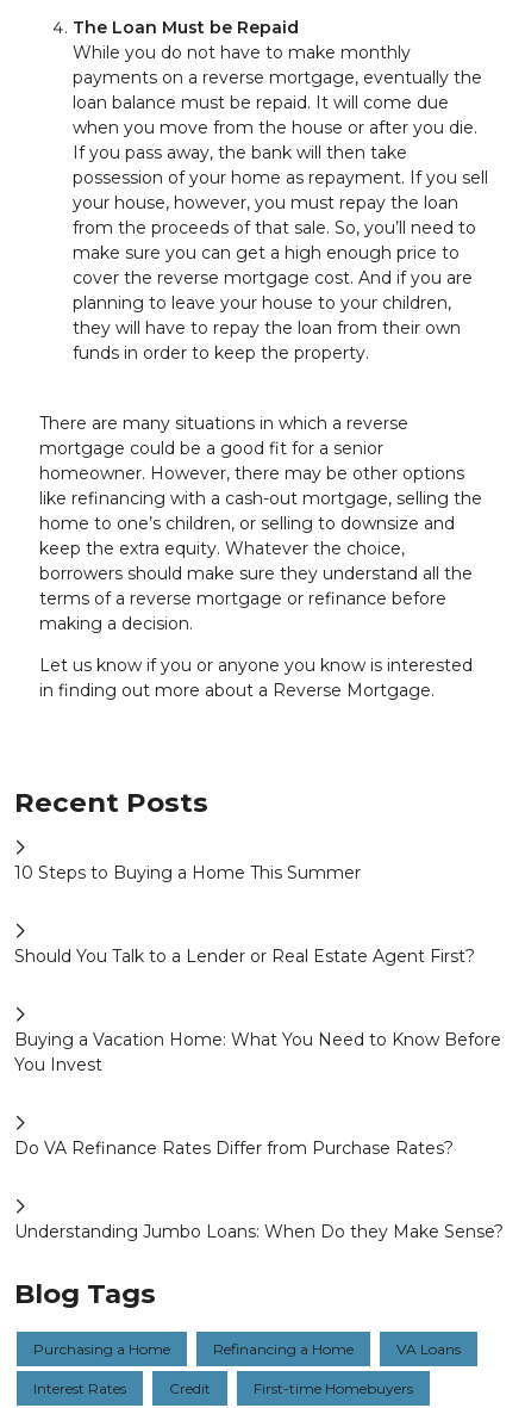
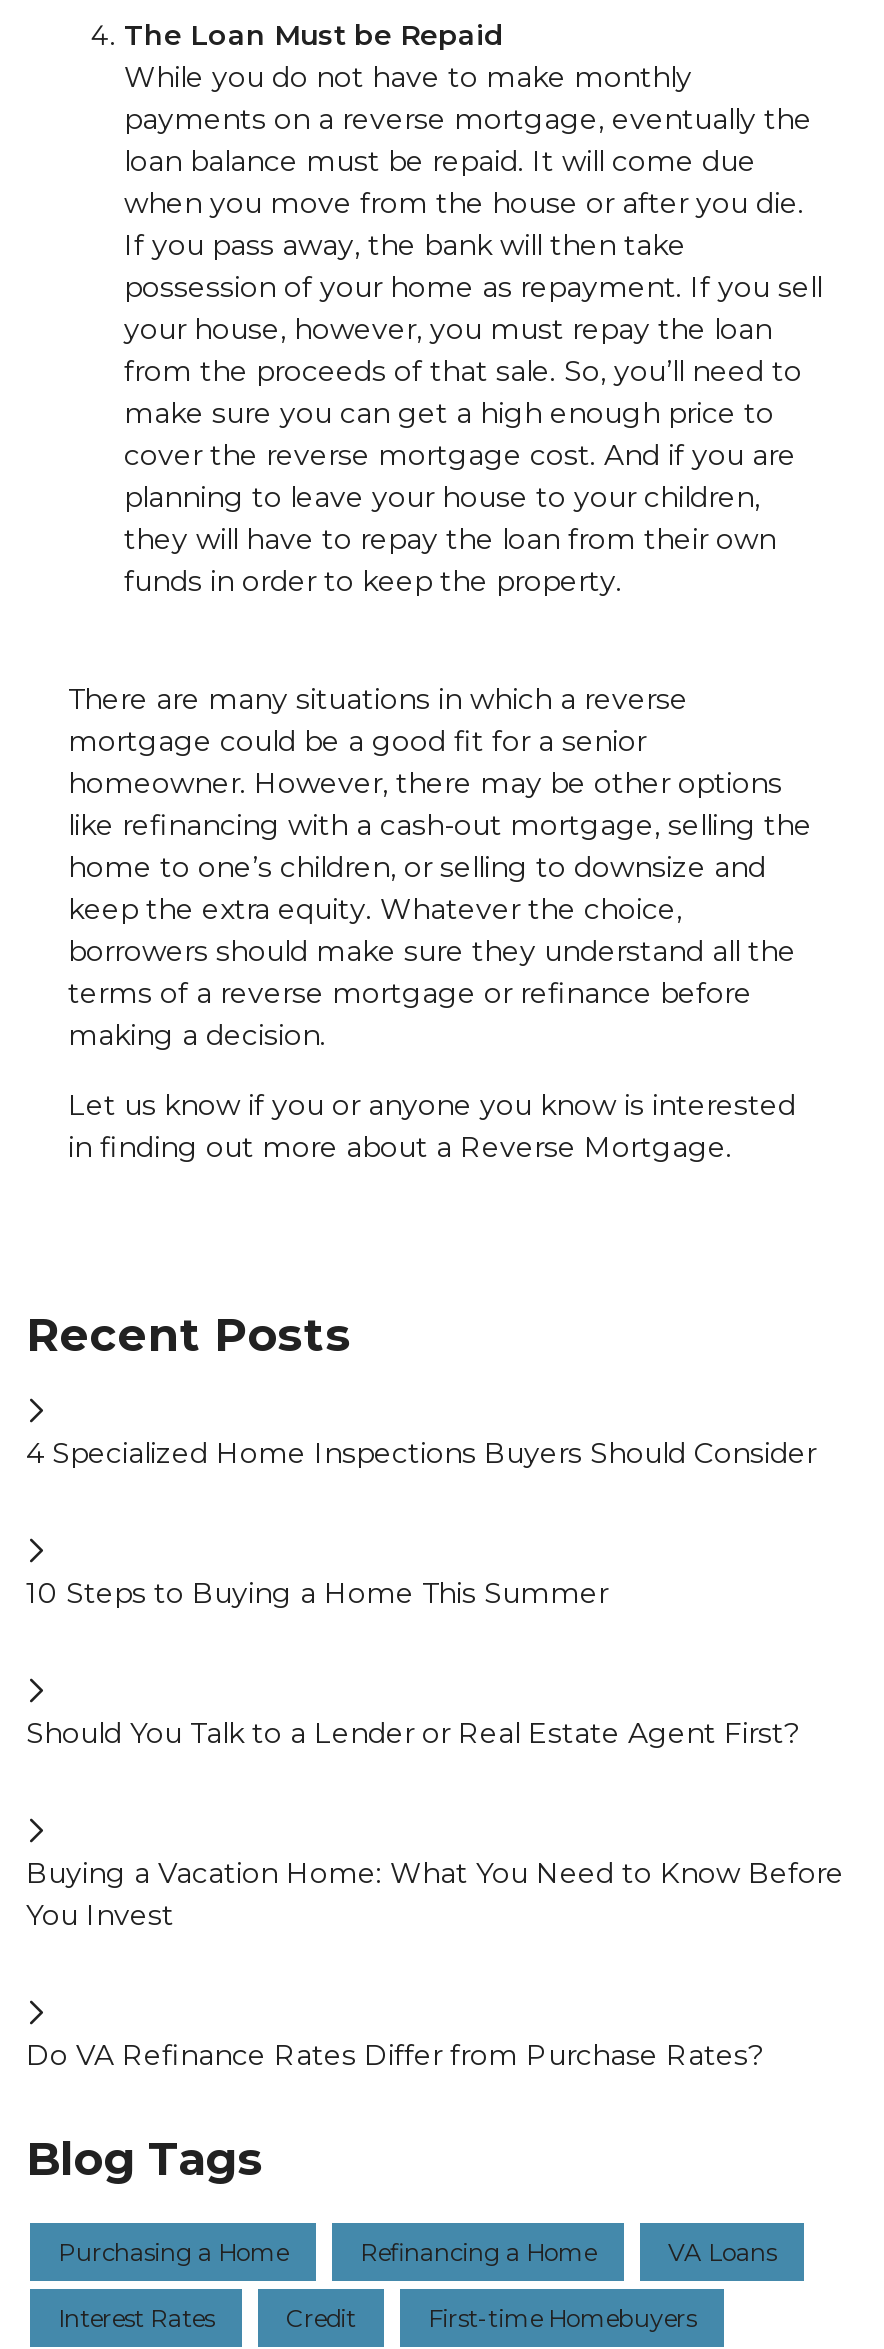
none -> [26,1434,816,1470] 4 Specialized Home Inspections Buyers Should Consider
moved [14,861,501,1158] -> [26,1574,844,2072]: 10 Steps to Buying a Home This Summer | Should You Talk to a Lender or Real Estate Agent First? | Buying a Vacation Home: What You Need to Know Before | You Invest | Do VA Refinance Rates Differ from Purchase Rates?
[14,1220,504,1242] Understanding Jumbo Loans: When Do they Make Sense? -> none

